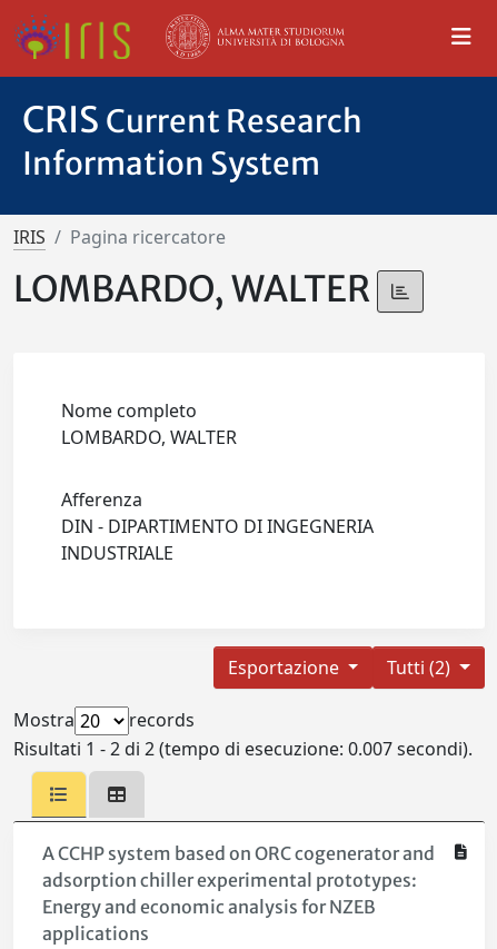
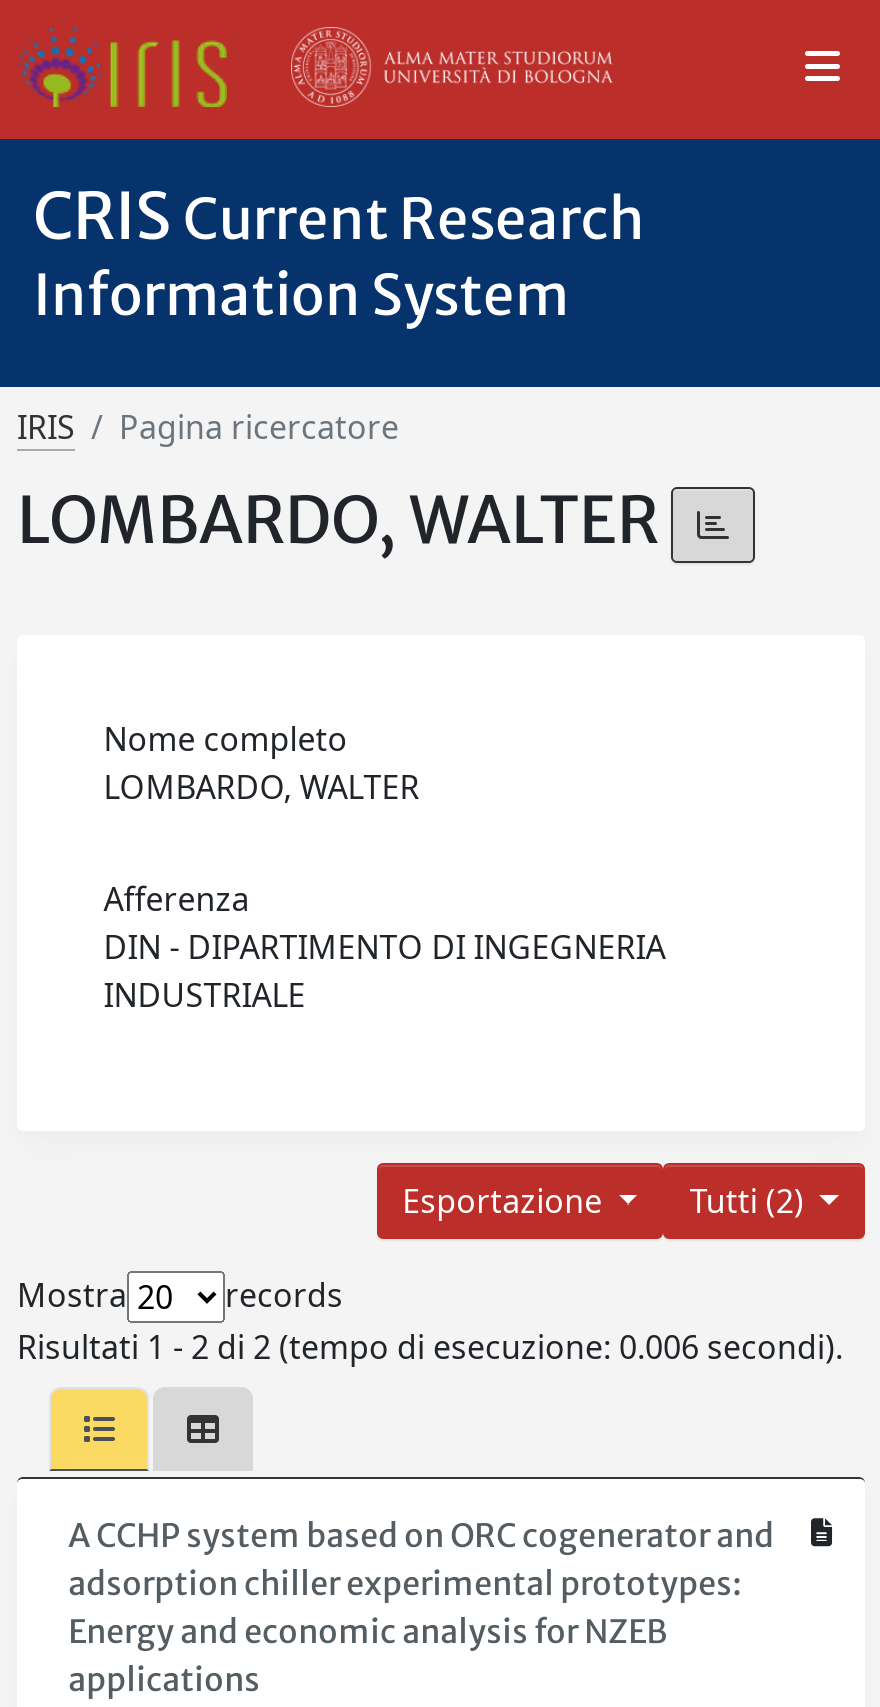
[13,737,473,761] Risultati 1 - 2 di 2 (tempo di esecuzione: 0.007 secondi). -> [17,1325,843,1369] Risultati 1 - 2 di 2 (tempo di esecuzione: 0.006 secondi).

